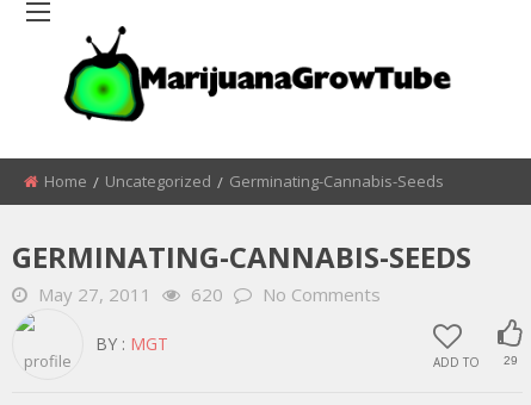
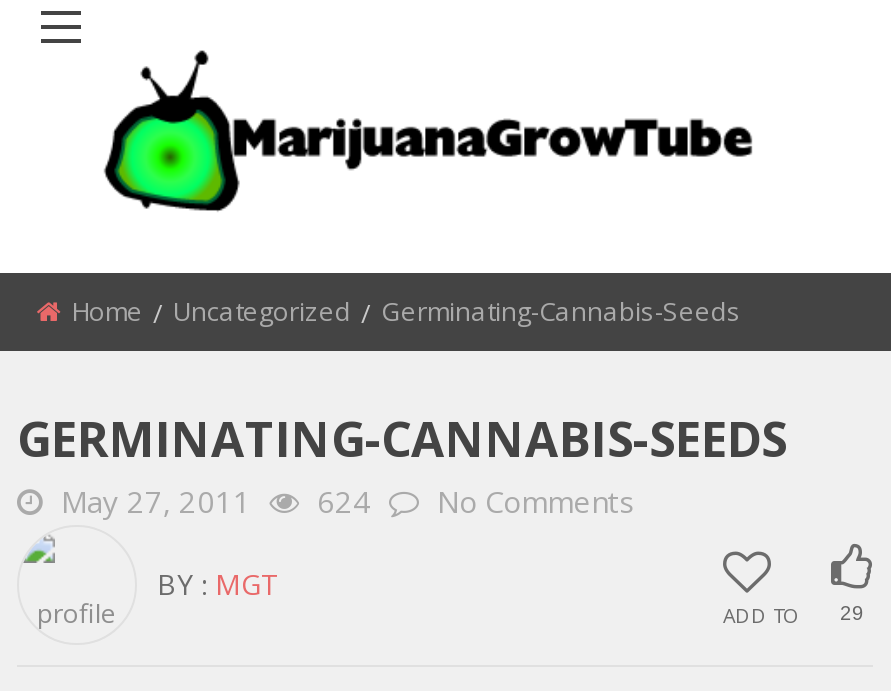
[38,282,381,306] May 27, 2011 620 No Comments -> [61,481,635,521] May 27, 2011 624 No Comments

